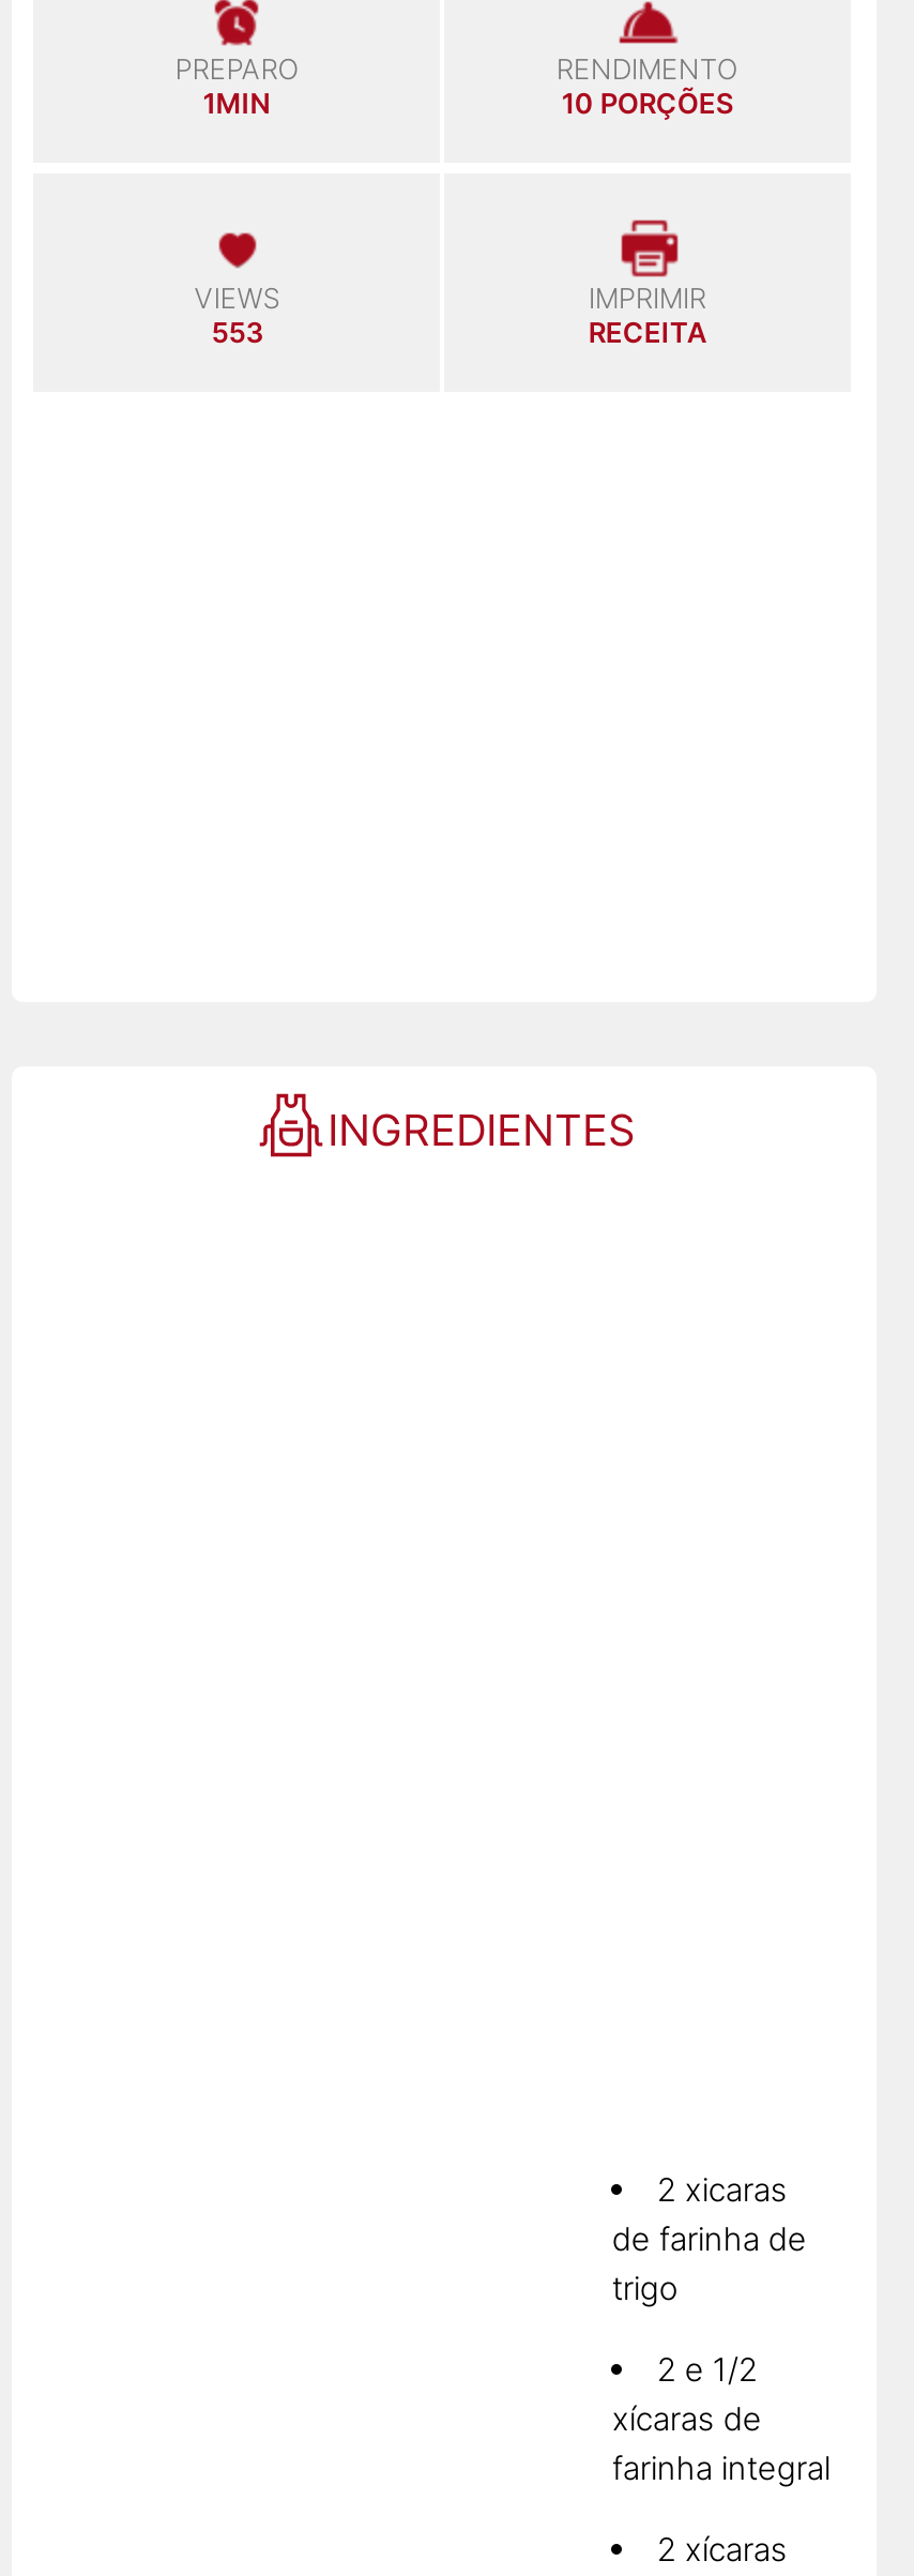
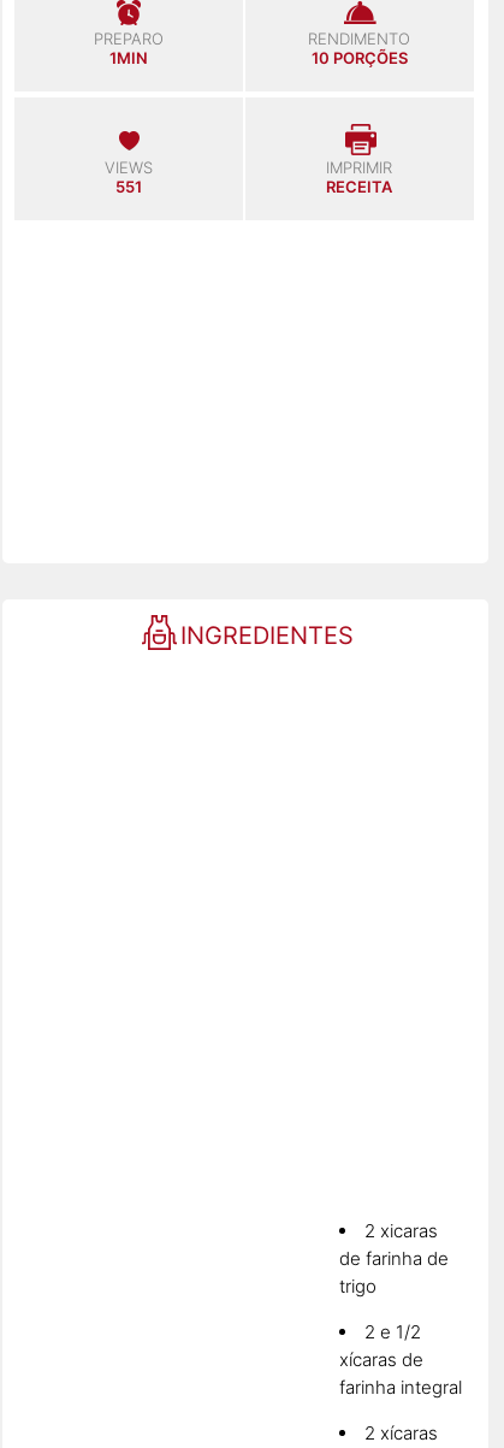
[211,315,263,350] 553 -> [116,177,142,197] 551

